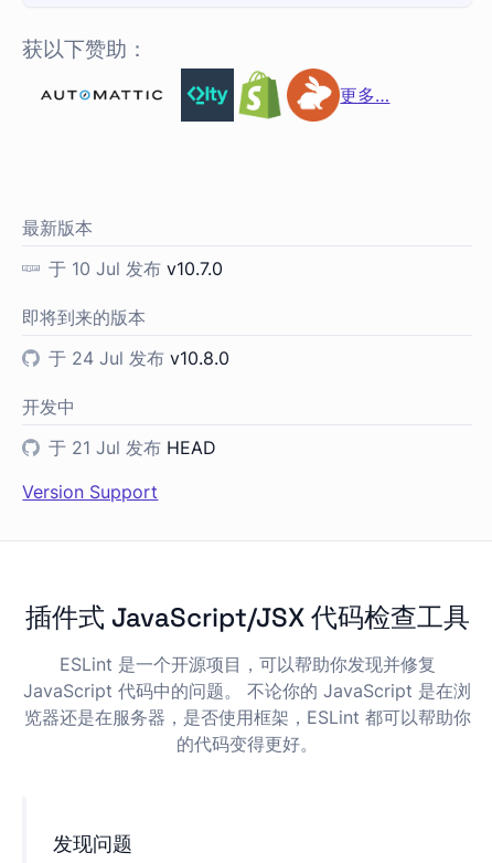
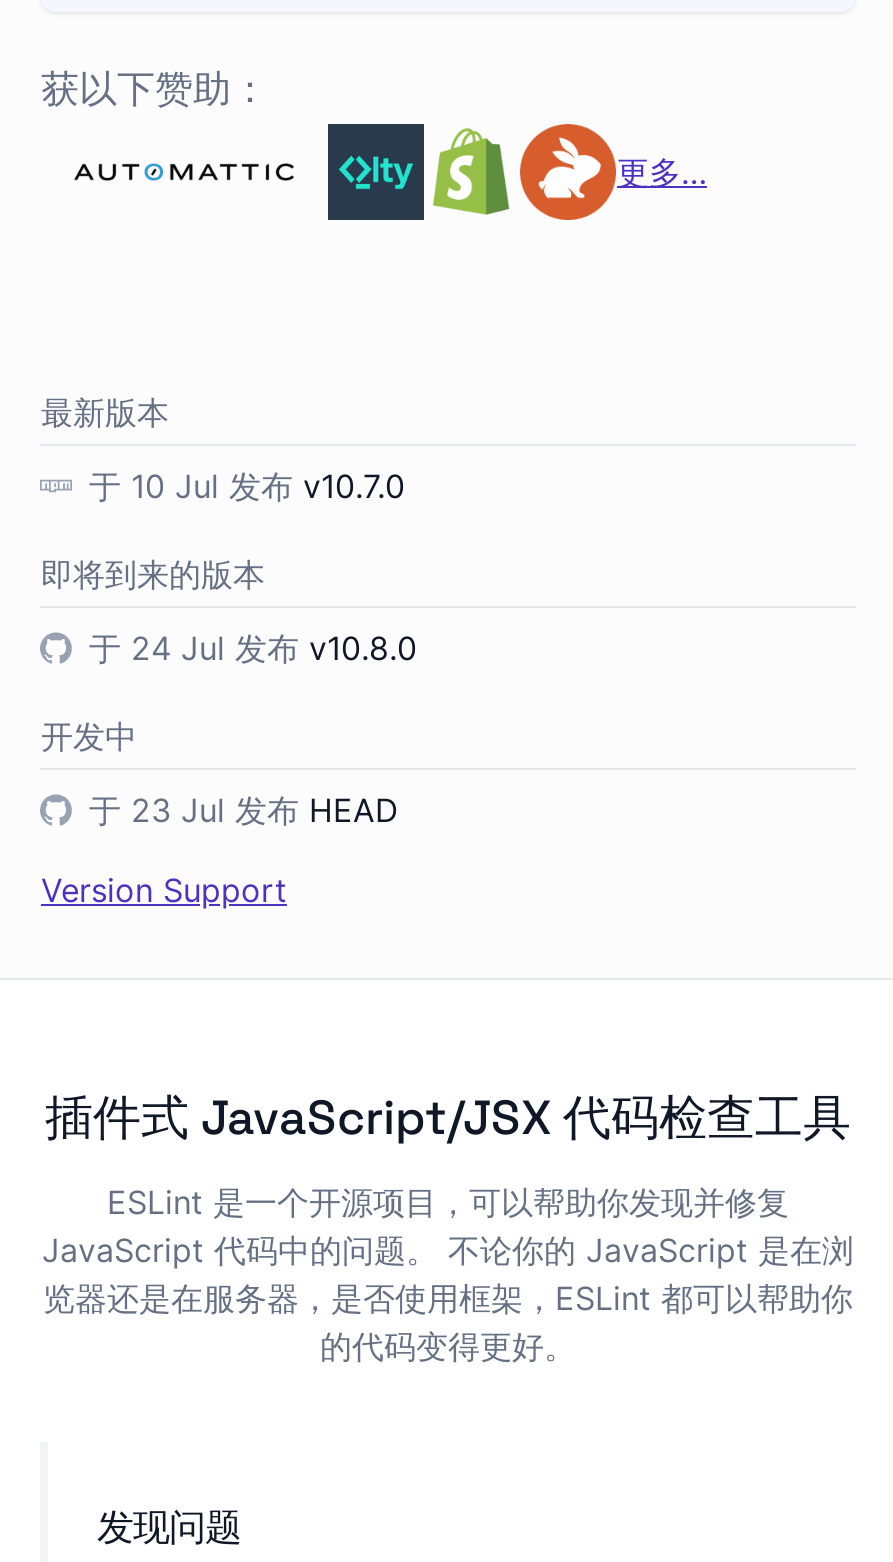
[49,437,217,459] 于 21 Jul 发布HEAD -> [89,791,399,831] 于 23 Jul 发布HEAD

